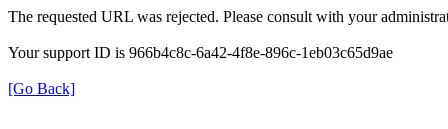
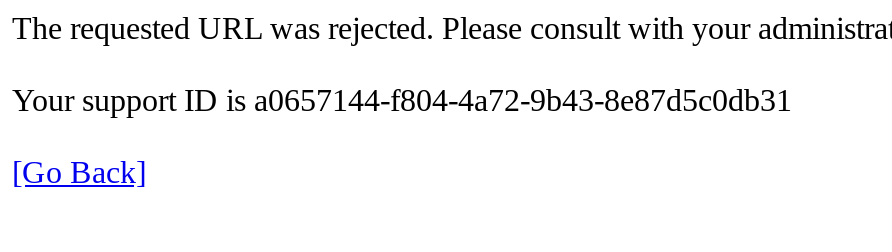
[8,44,393,61] Your support ID is 966b4c8c-6a42-4f8e-896c-1eb03c65d9ae -> [12,83,792,117] Your support ID is a0657144-f804-4a72-9b43-8e87d5c0db31

